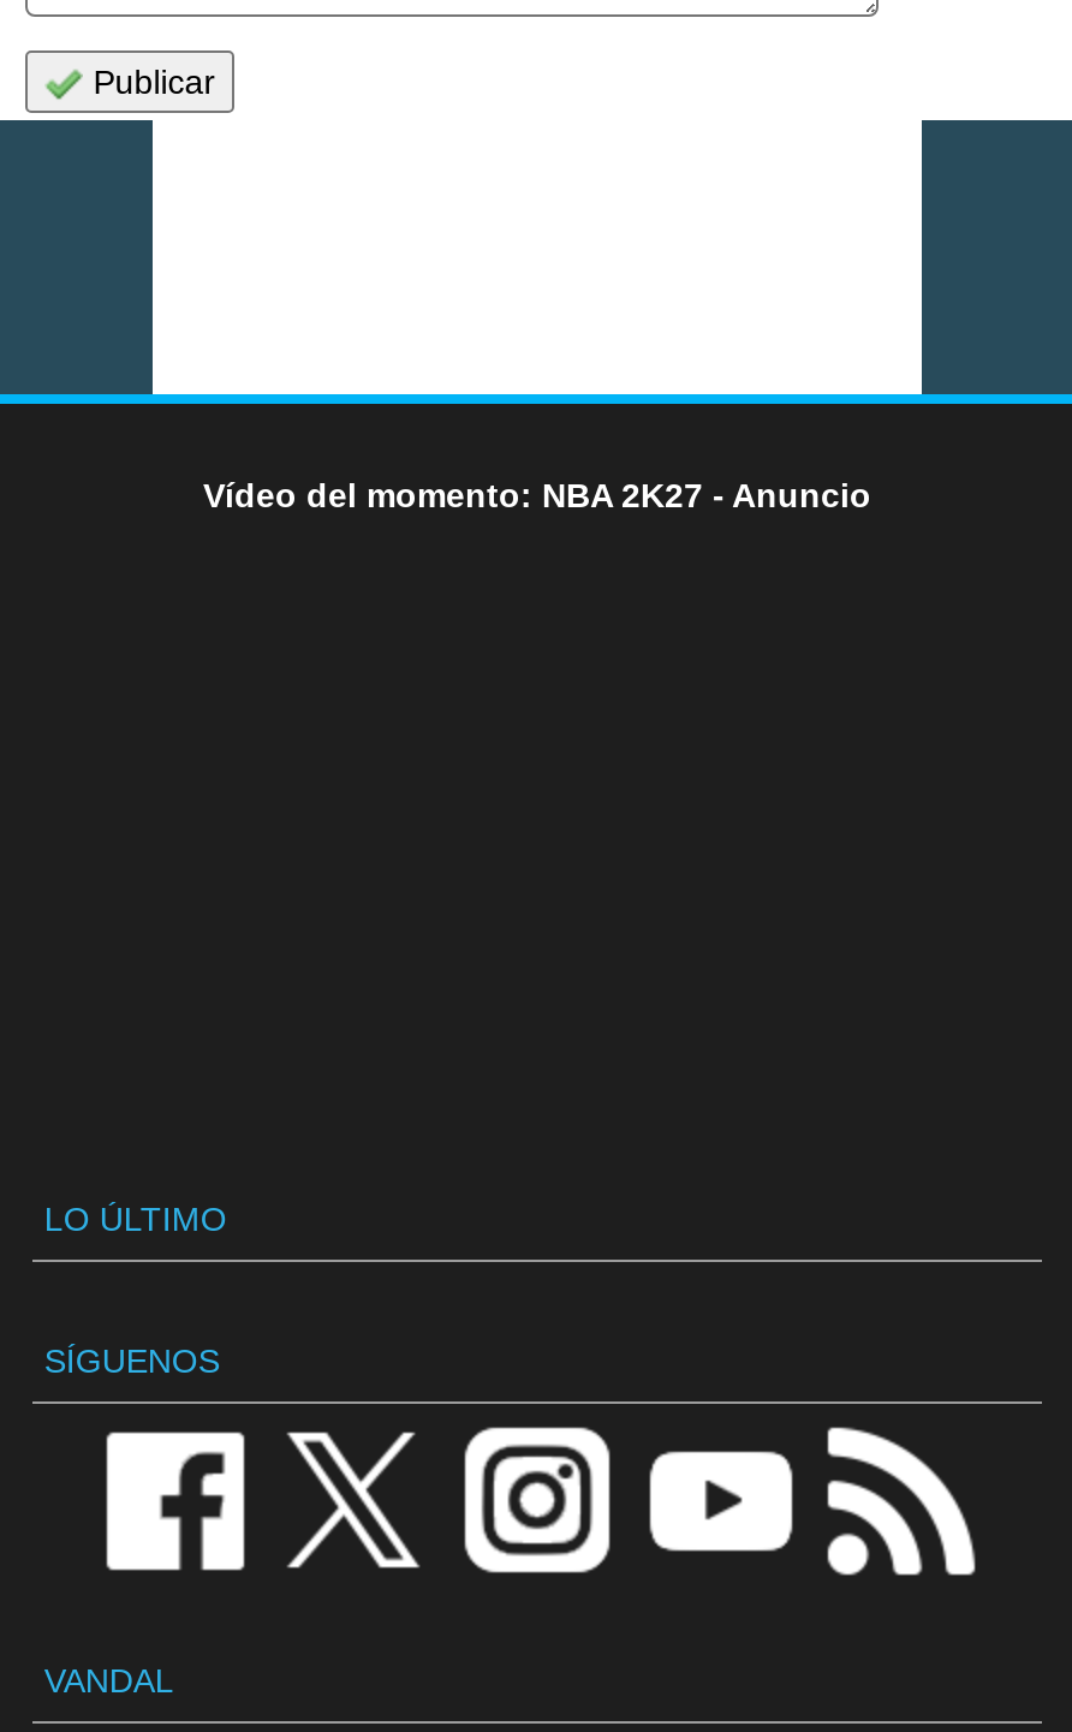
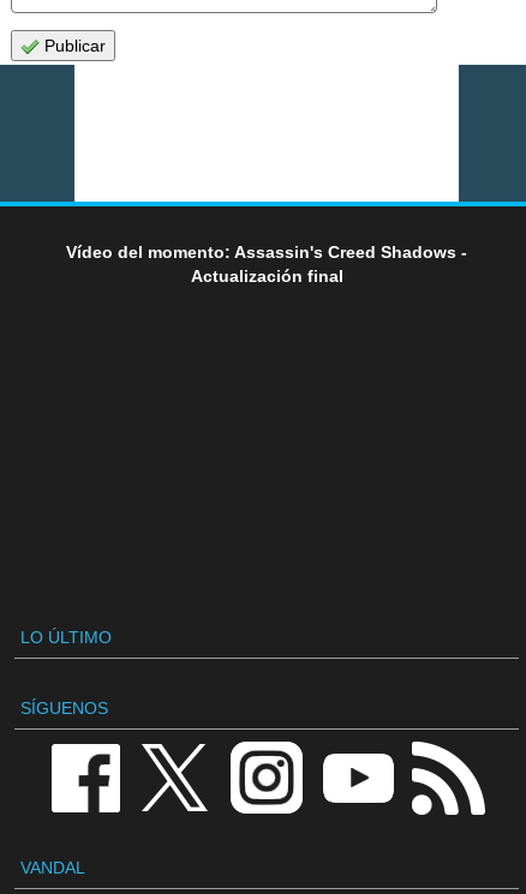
[203,477,871,515] Vídeo del momento: NBA 2K27 - Anuncio -> [66,243,467,286] Vídeo del momento: Assassin's Creed Shadows - | Actualización final

